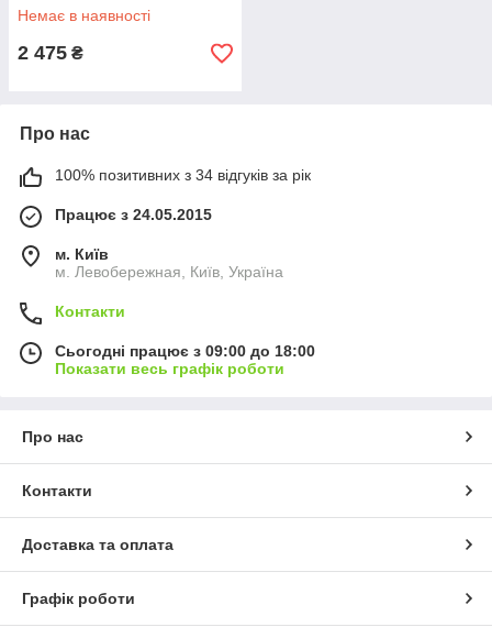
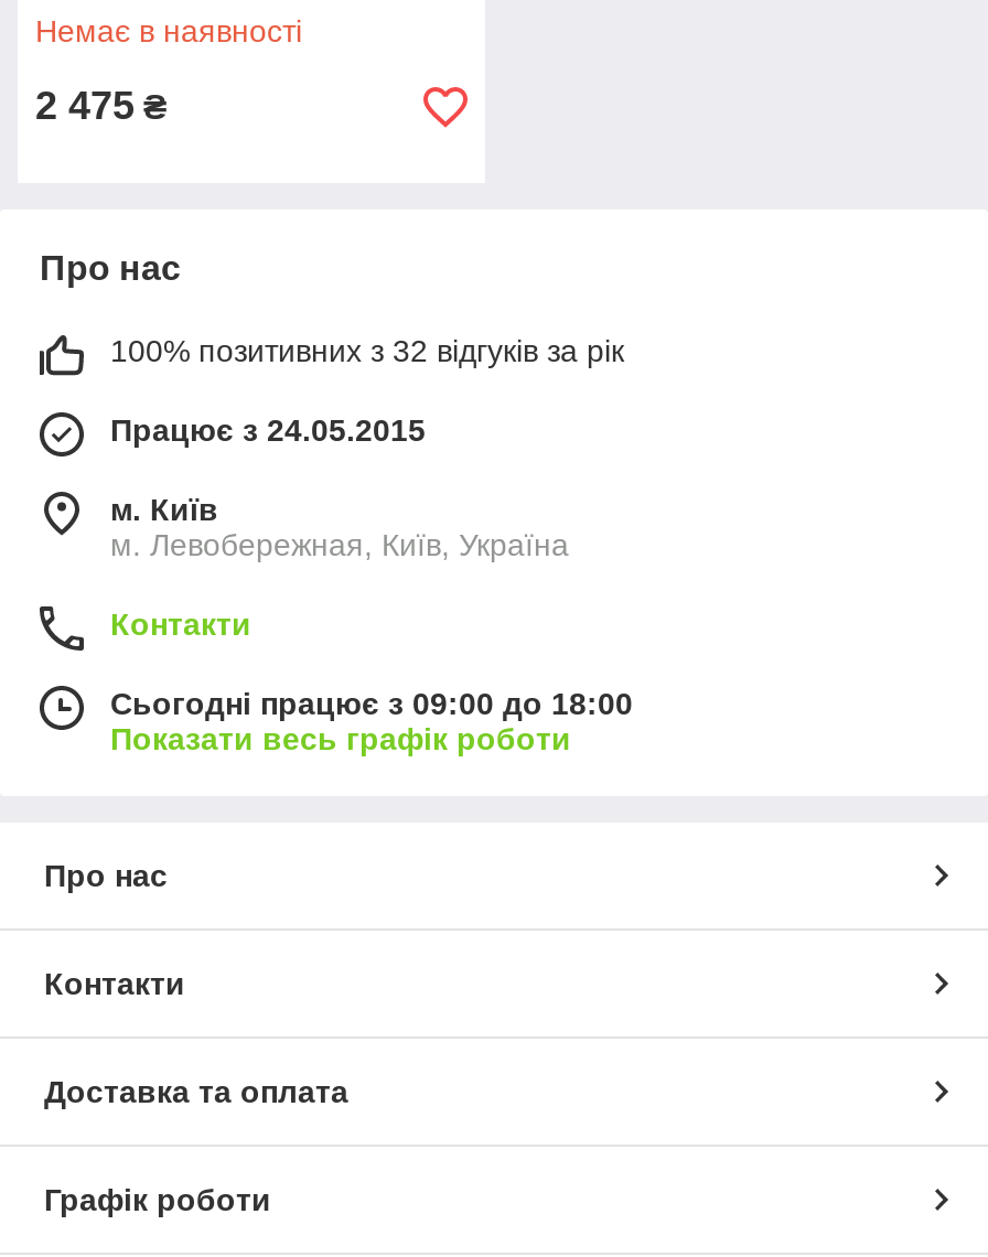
[55,166,311,184] 100% позитивних з 34 відгуків за рік -> [110,333,624,368] 100% позитивних з 32 відгуків за рік

